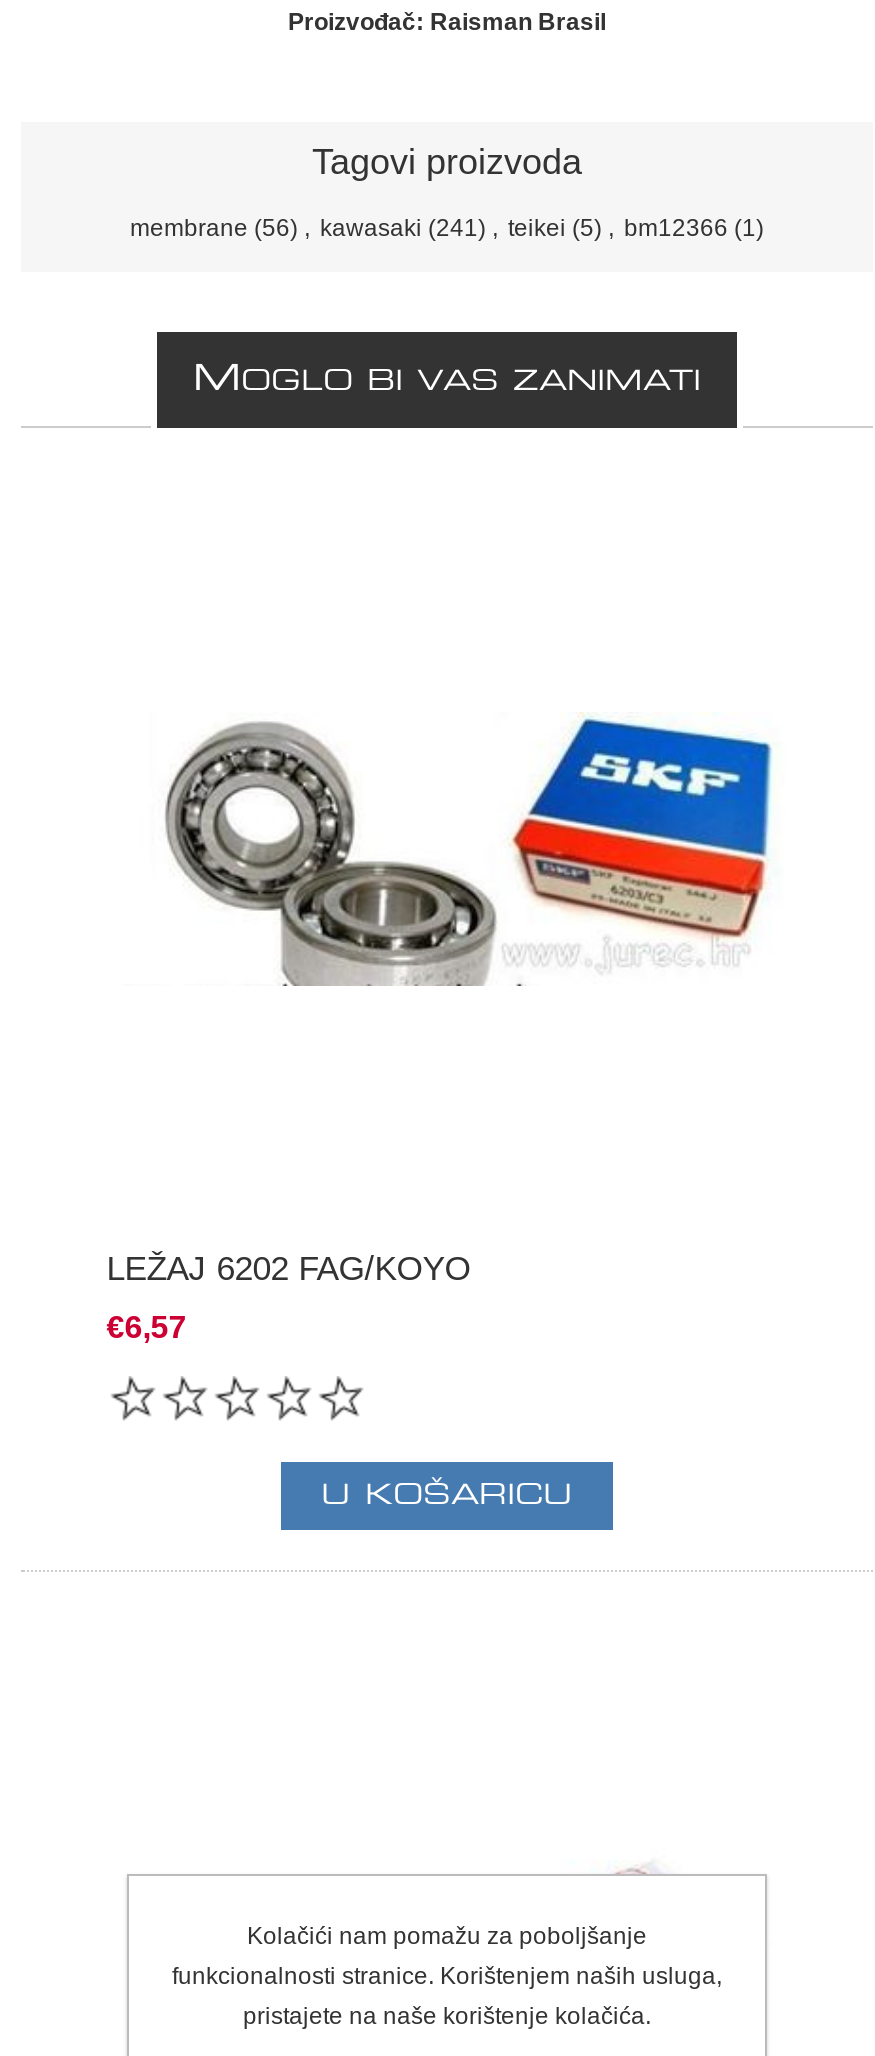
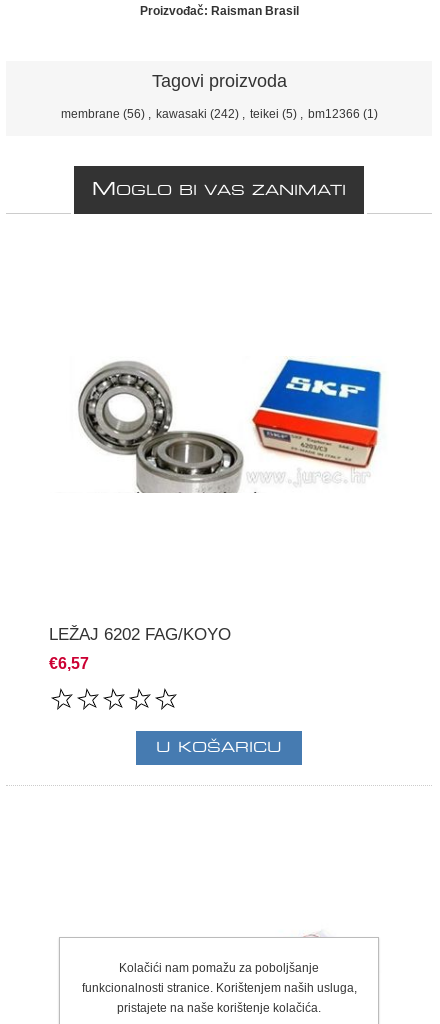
[130,214,764,242] membrane (56) , kawasaki (241) , teikei (5) , bm12366 (1) -> [60,107,377,121] membrane (56) , kawasaki (242) , teikei (5) , bm12366 (1)

